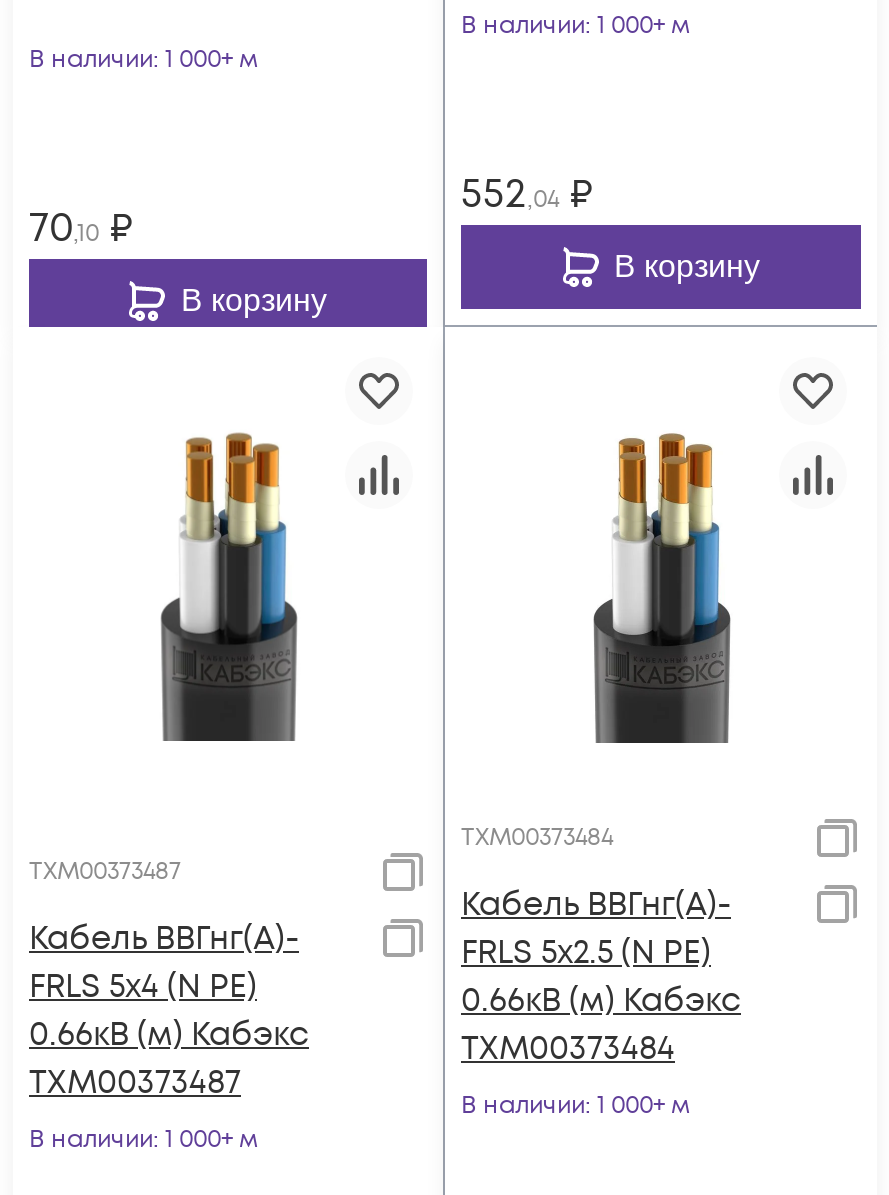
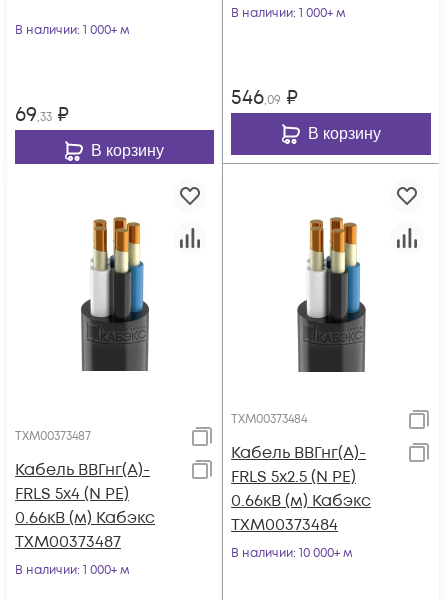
[461,167,593,223] 552,04 ₽ -> [231,84,298,112] 546,09 ₽
[29,201,133,257] 70,10 ₽ -> [15,101,69,129] 69,33 ₽
[461,1089,691,1123] В наличии: 1 000+ м -> [231,545,353,562] В наличии: 10 000+ м

